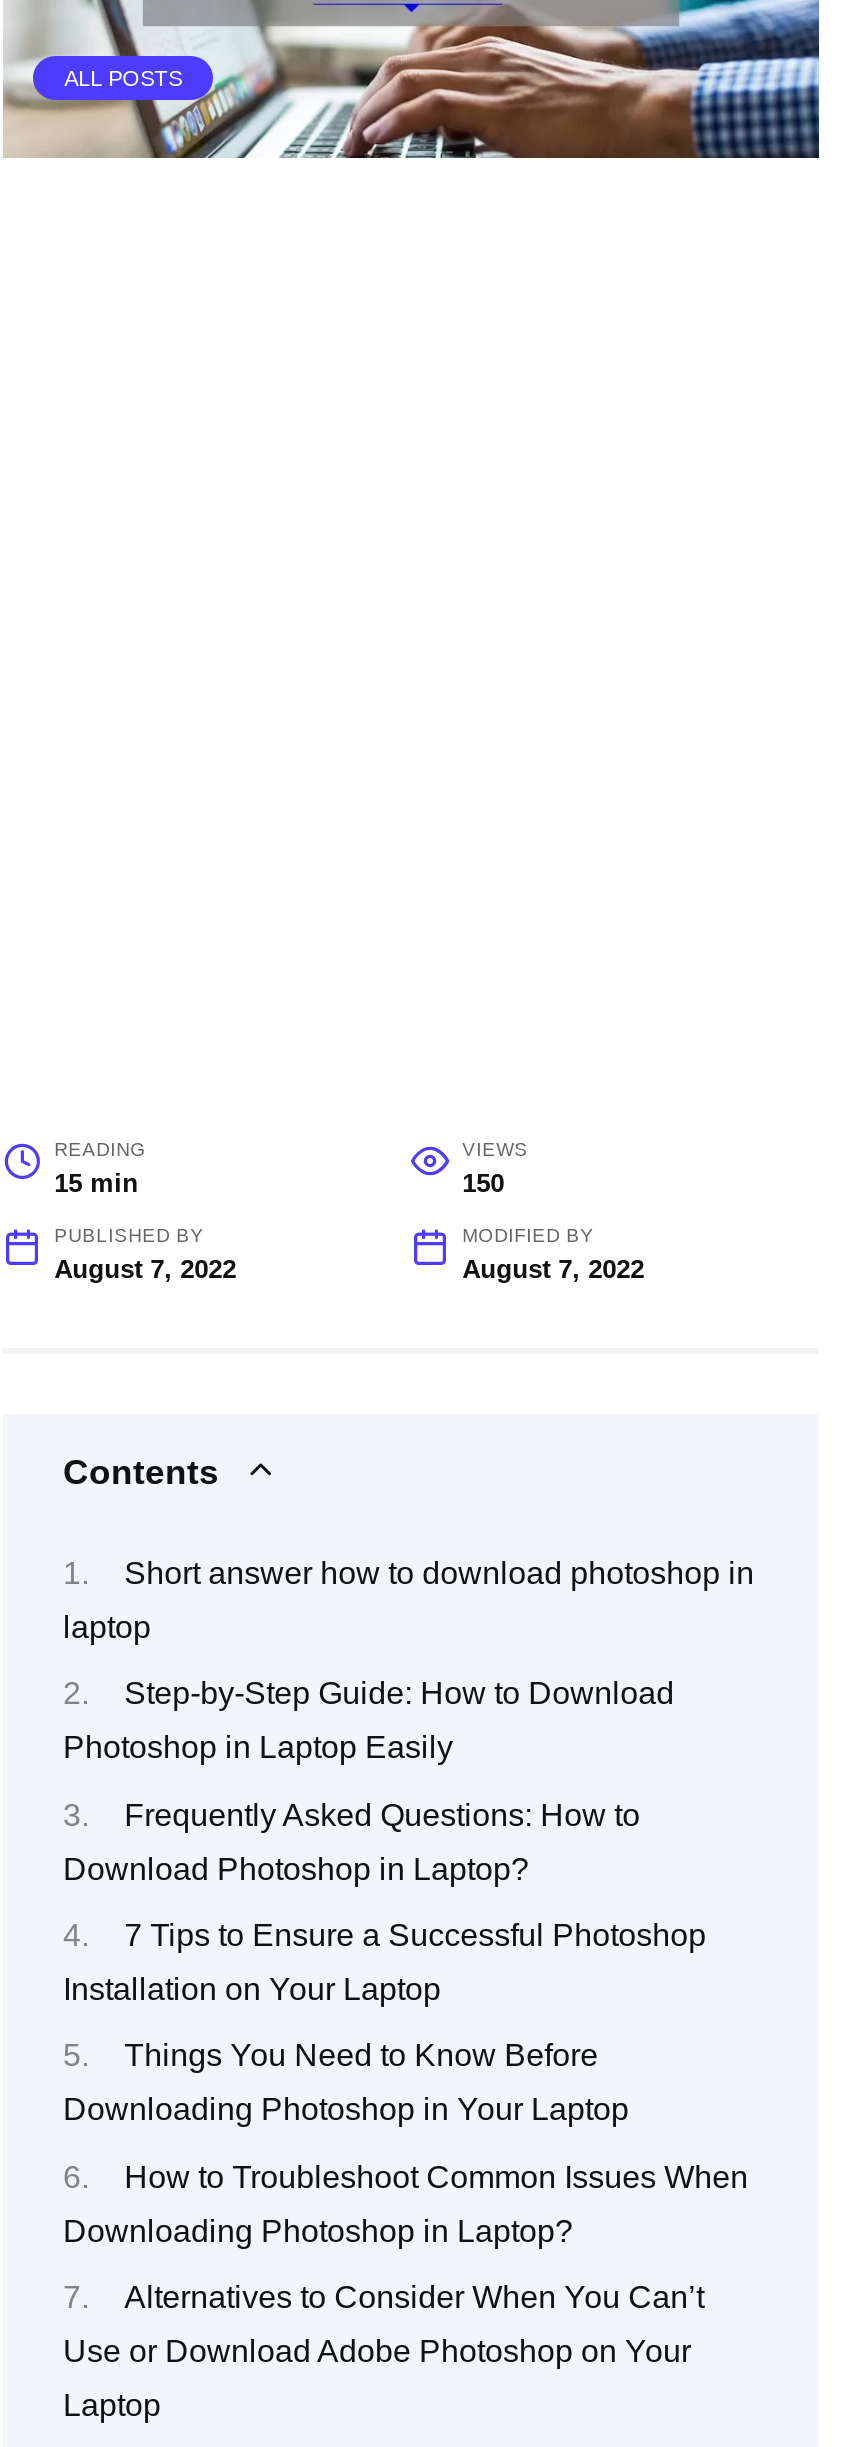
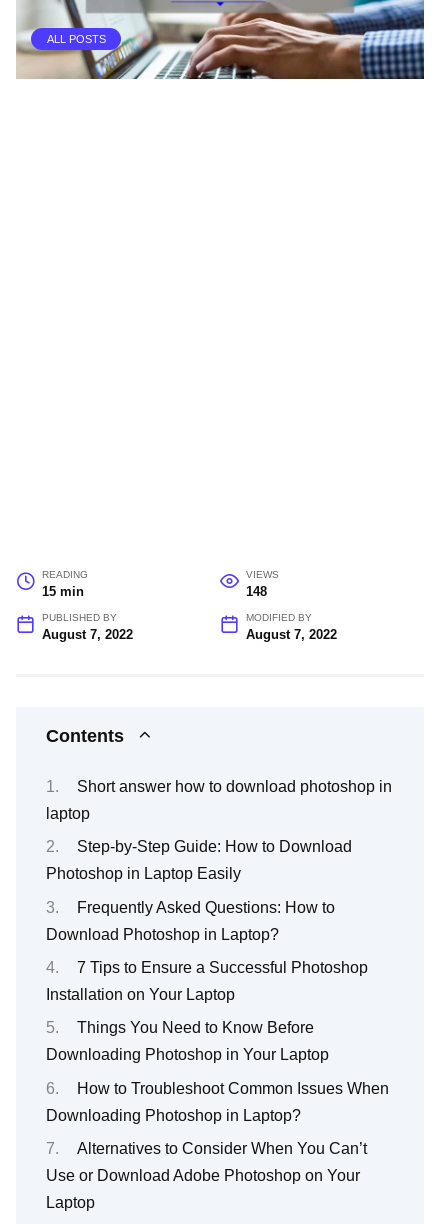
[462,1169,504,1199] 150 -> [246,584,267,599] 148

